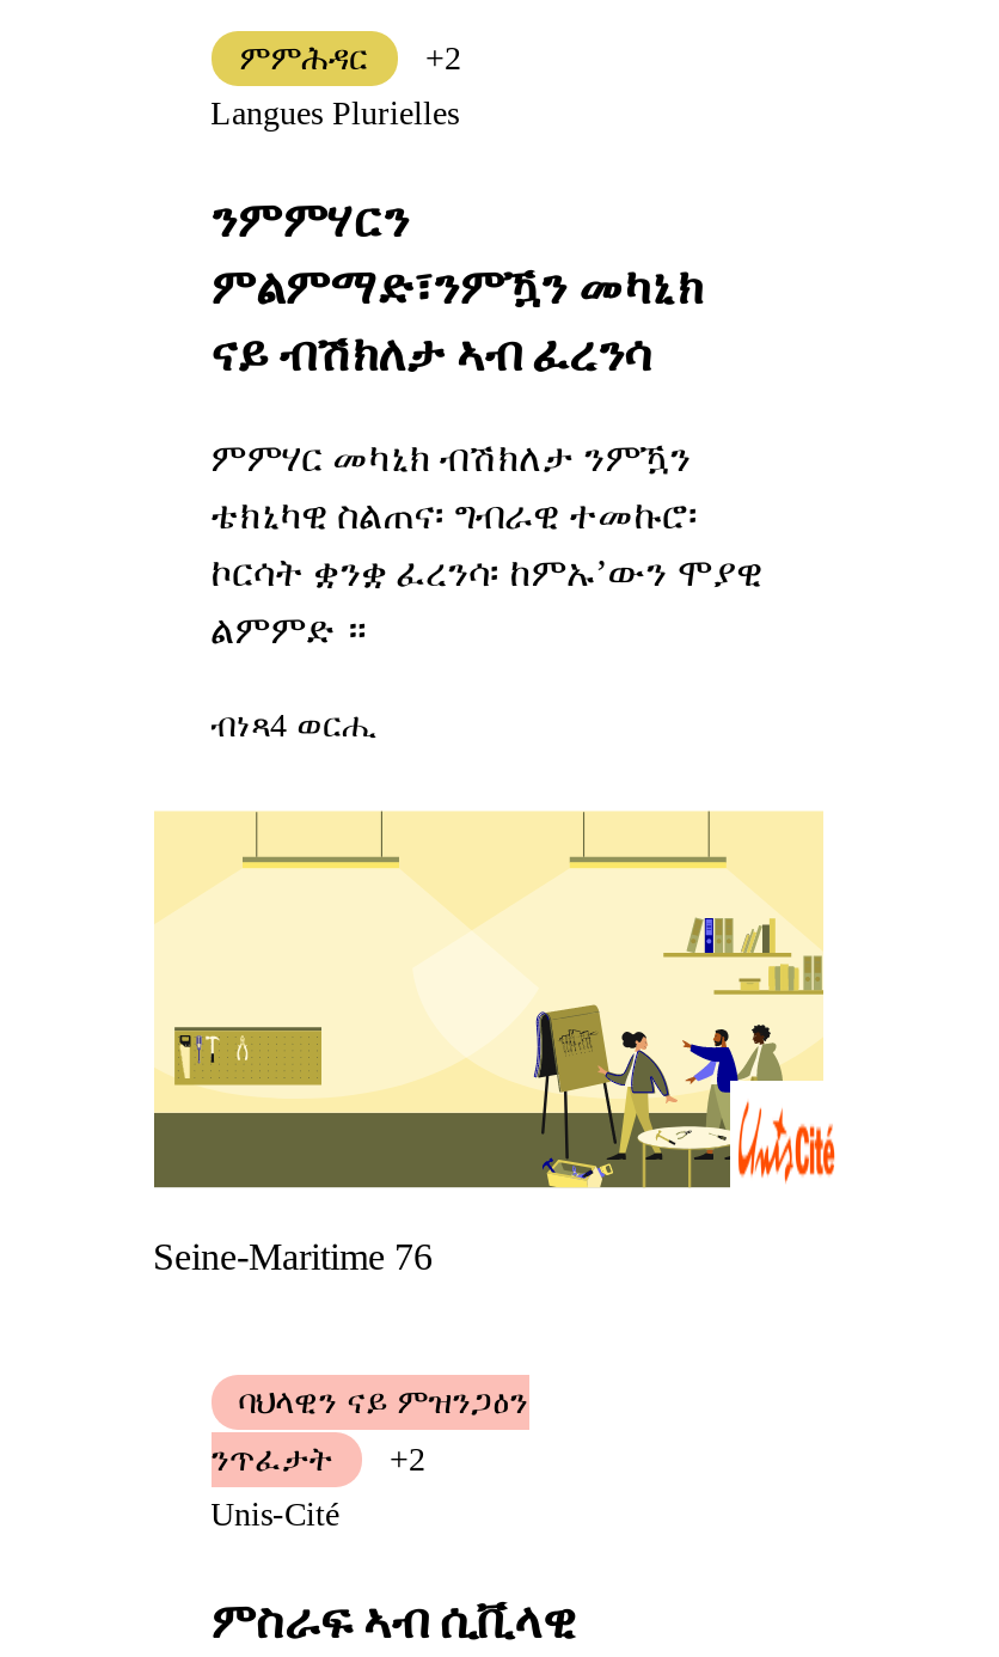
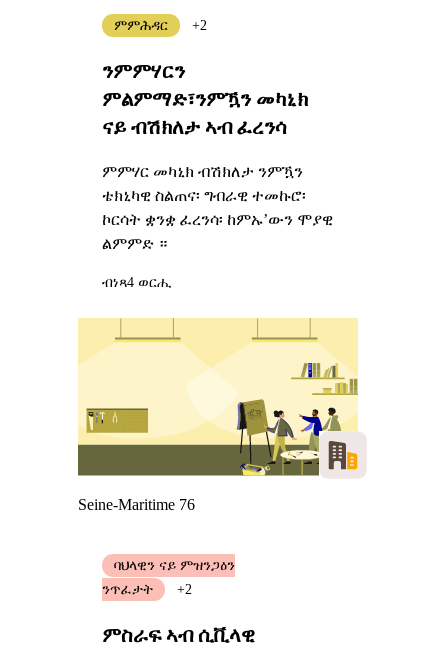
[210,95,459,131] Langues Plurielles -> none
[735,1086,838,1186] [image] -> [322,434,365,477] [image]
[210,1496,339,1532] Unis-Cité -> none

